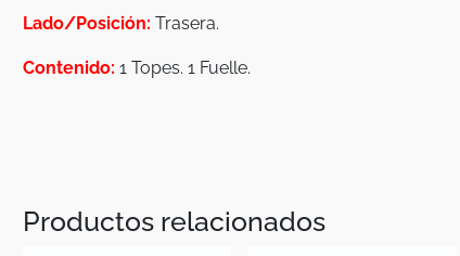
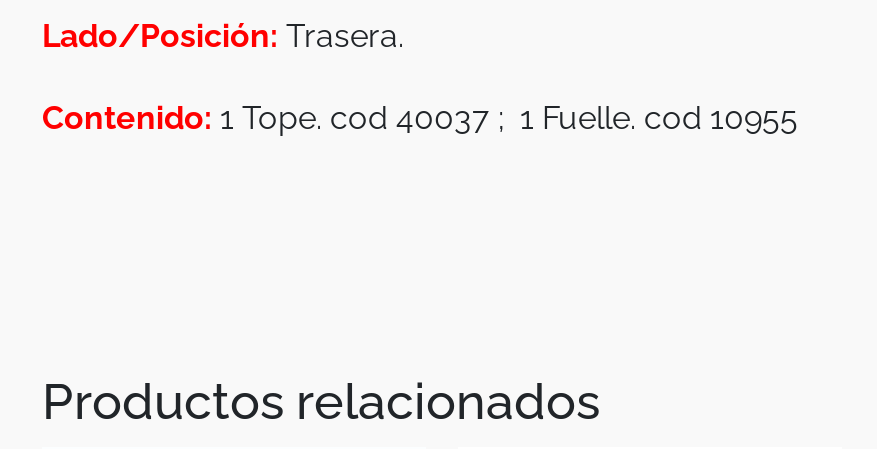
[23,58,251,79] Contenido: 1 Topes. 1 Fuelle. -> [42,99,798,137] Contenido: 1 Tope. cod 40037 ; 1 Fuelle. cod 10955

